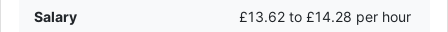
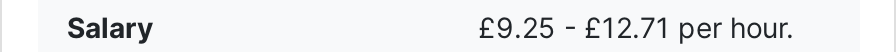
[239,8,411,25] £13.62 to £14.28 per hour -> [478,10,794,44] £9.25 - £12.71 per hour.

